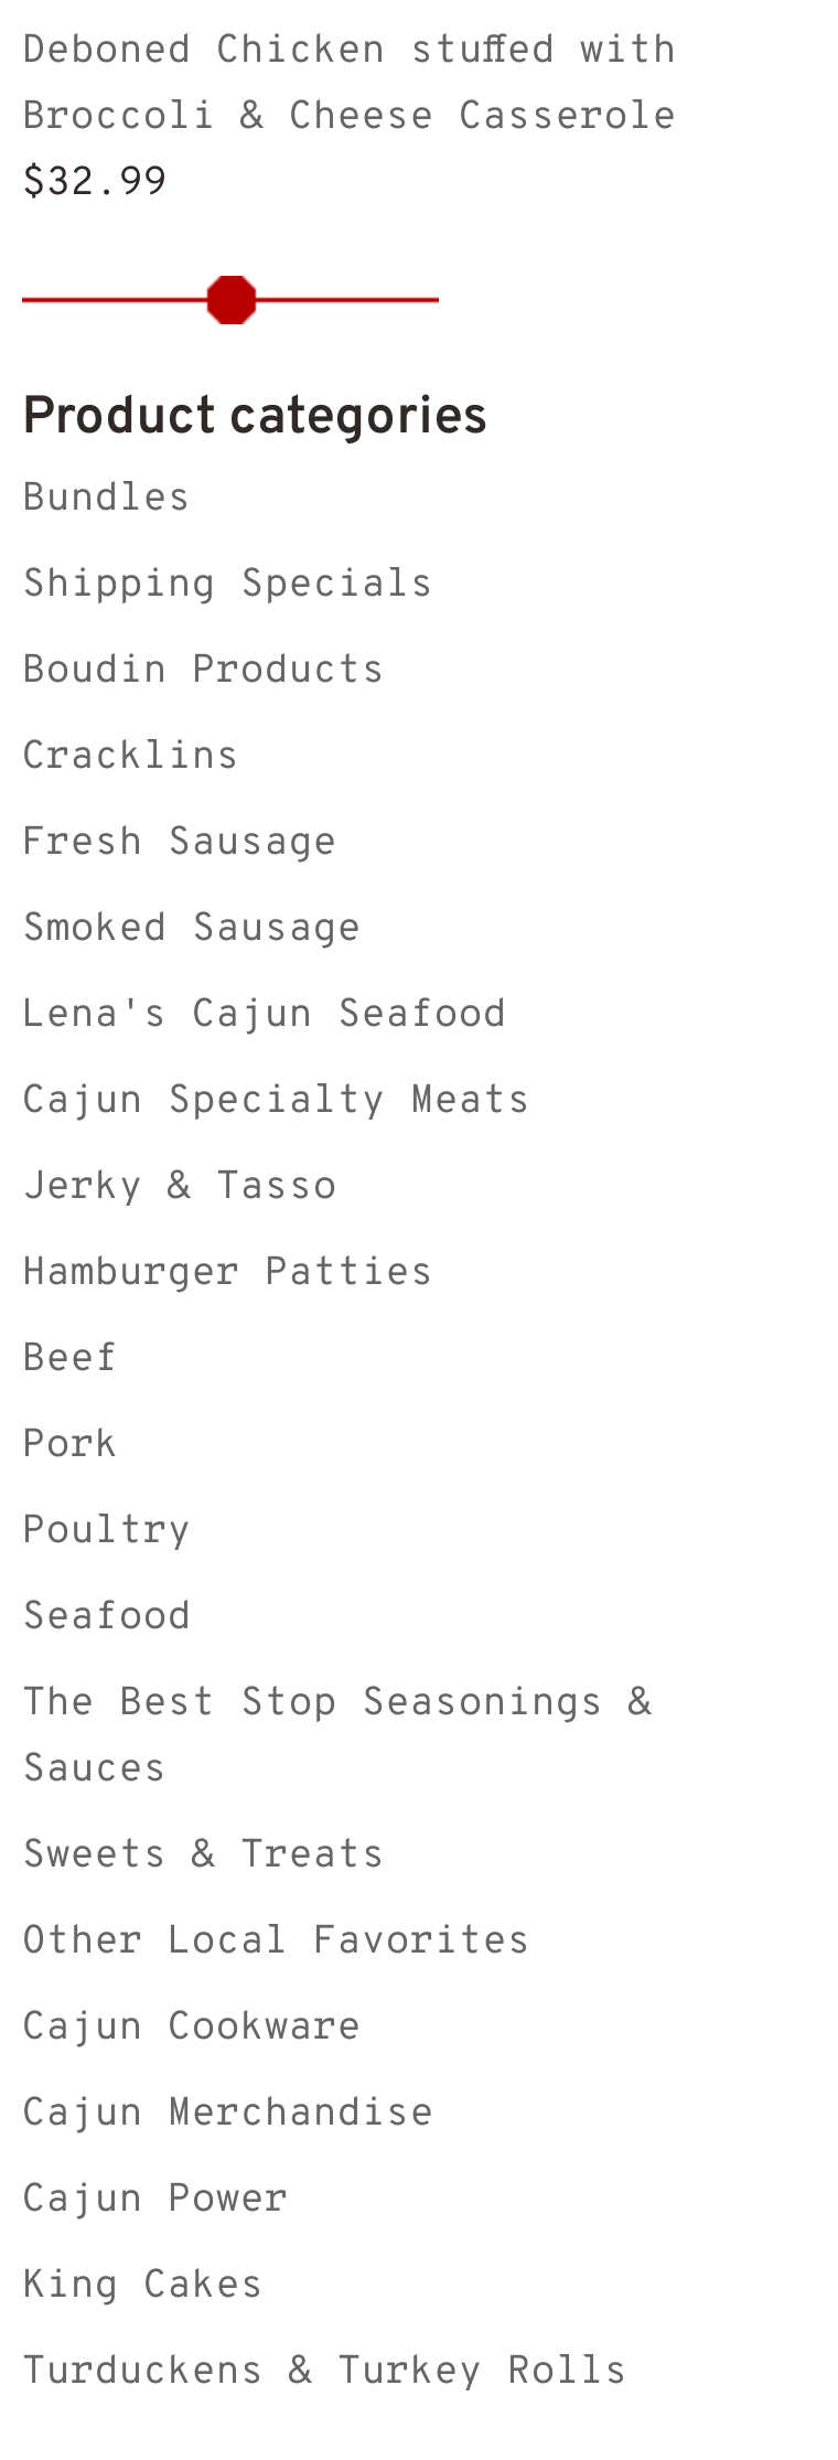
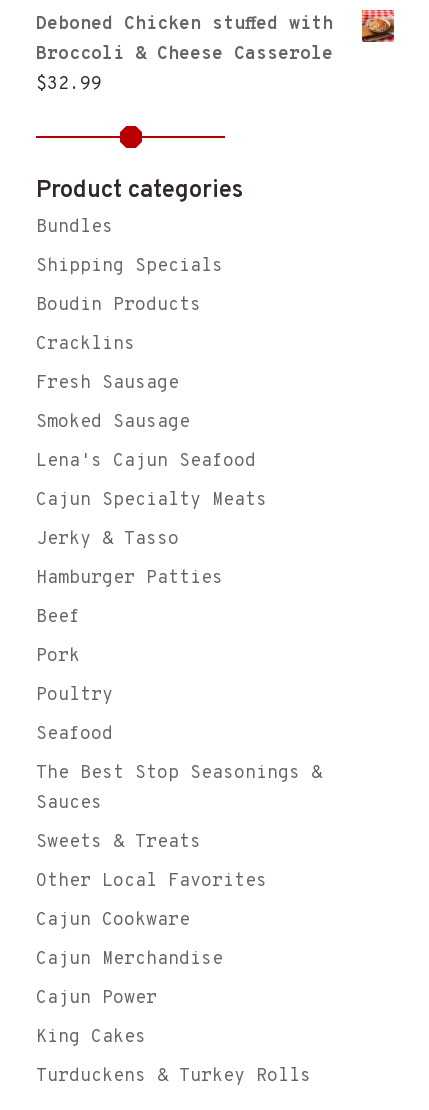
none -> [361,9,395,43] [image]

